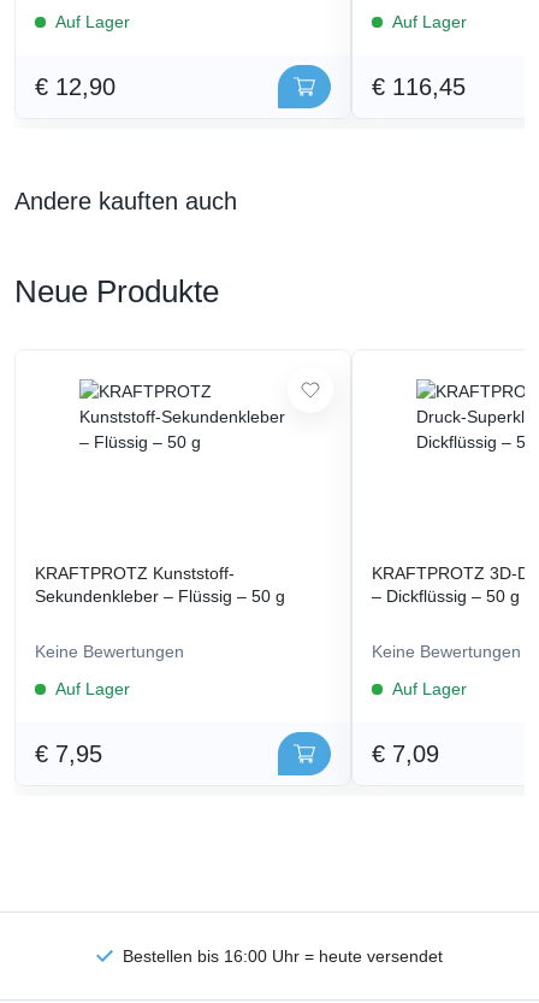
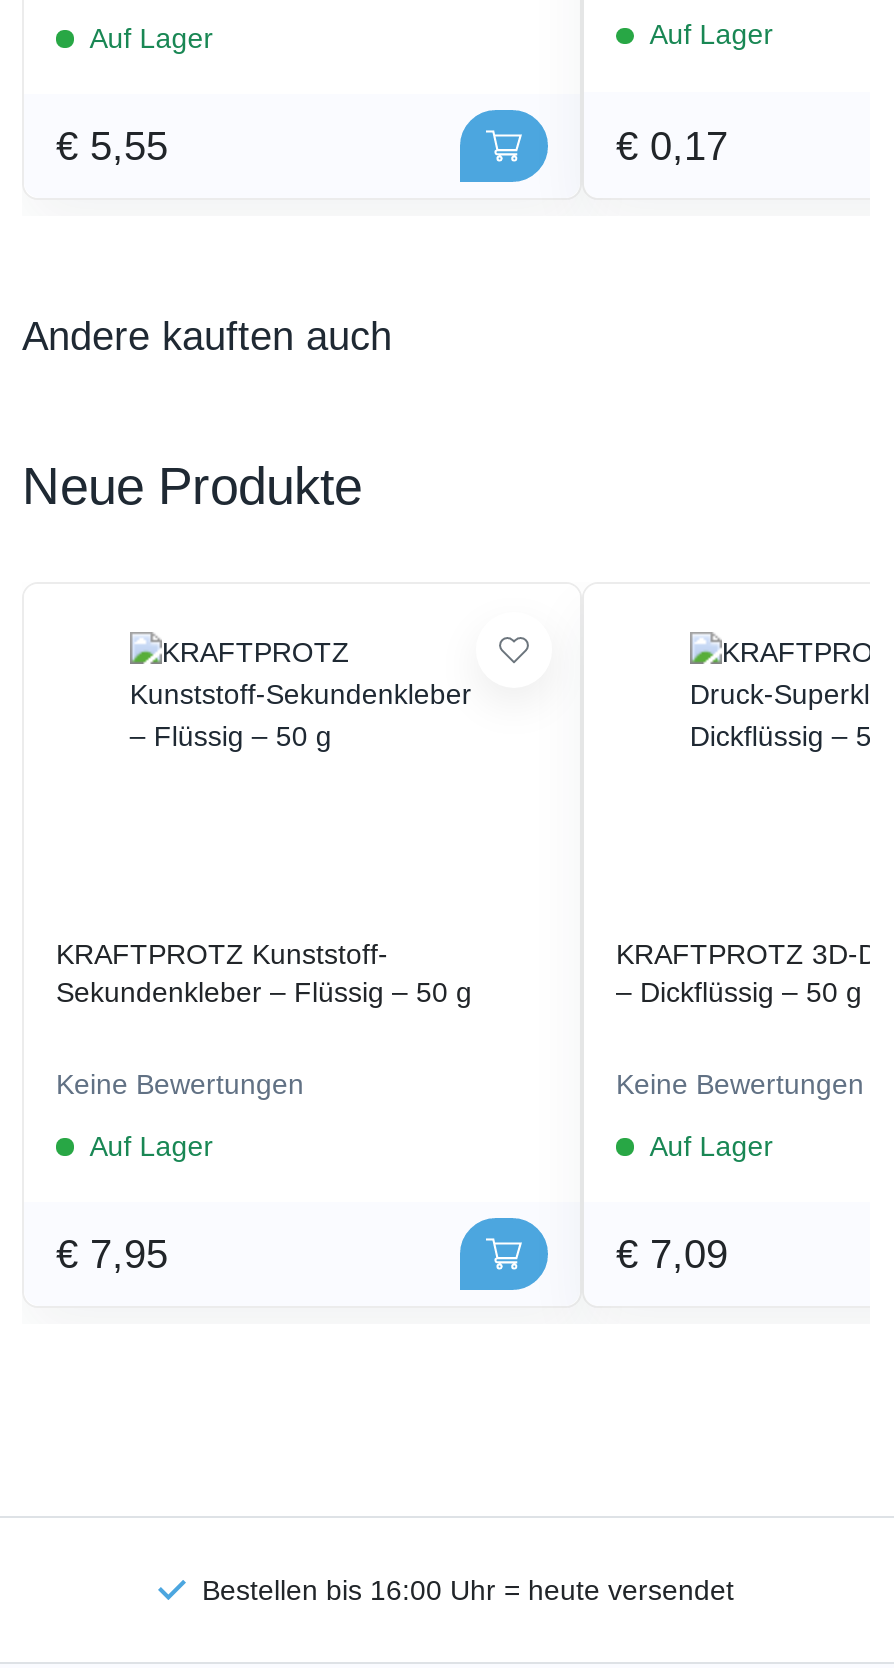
[35,74,115,100] € 12,90 -> [56,125,168,169] € 5,55
[372,74,466,100] € 116,45 -> [616,123,728,167] € 0,17

